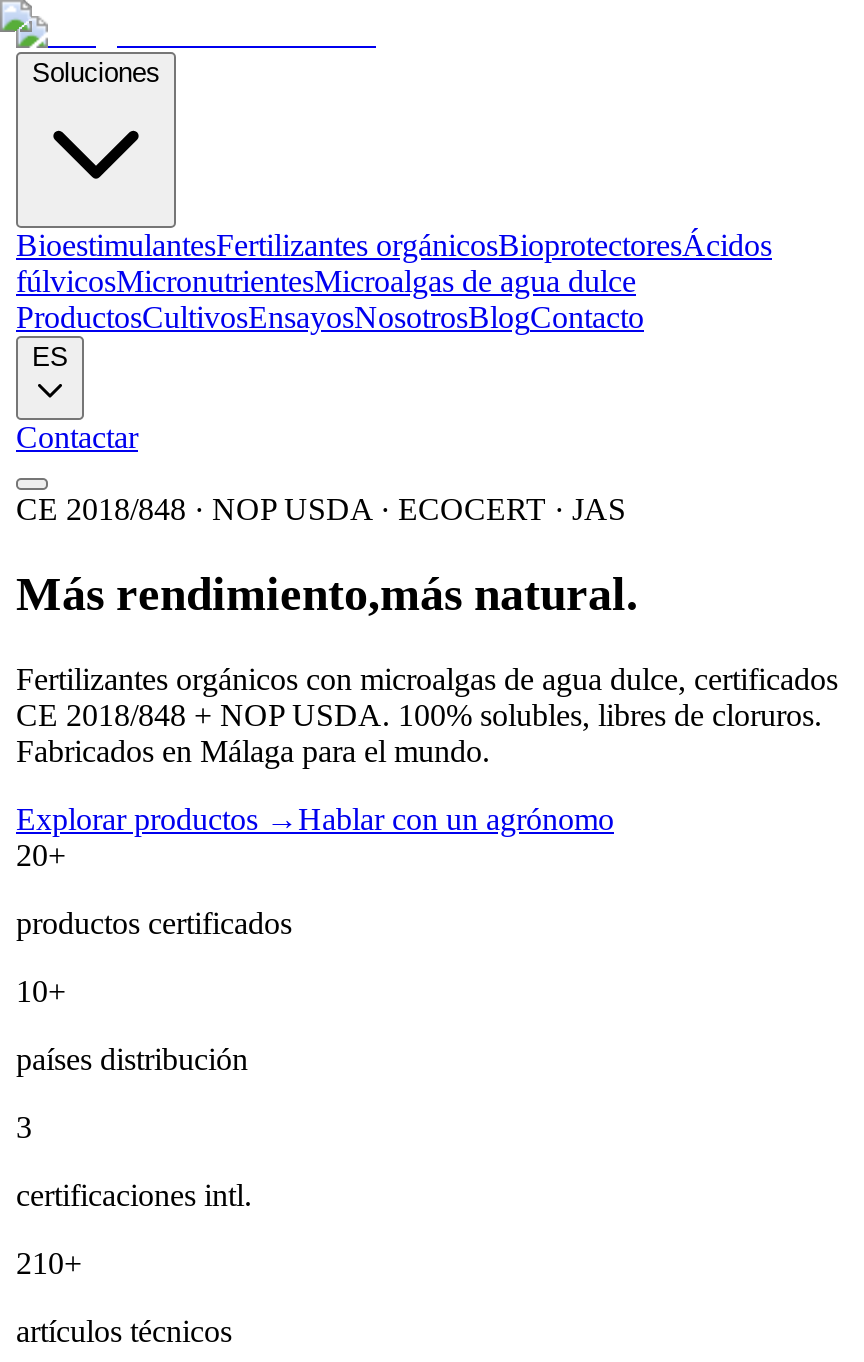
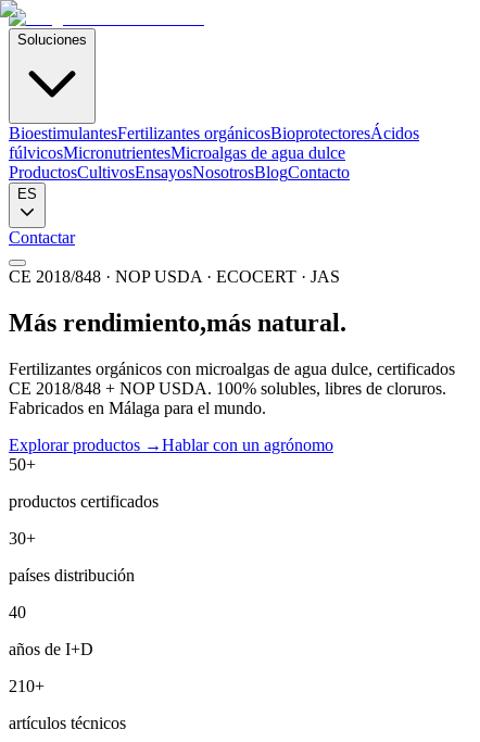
[16,838,66,872] 20+ -> [9,455,36,473] 50+
[16,974,66,1008] 10+ -> [9,529,36,547] 30+
[16,1110,32,1144] 3 -> [9,603,26,621] 40
[16,1178,252,1212] certificaciones intl. -> [9,640,93,658] años de I+D

